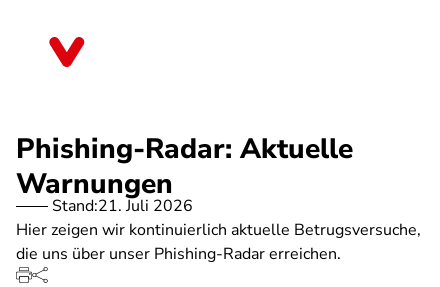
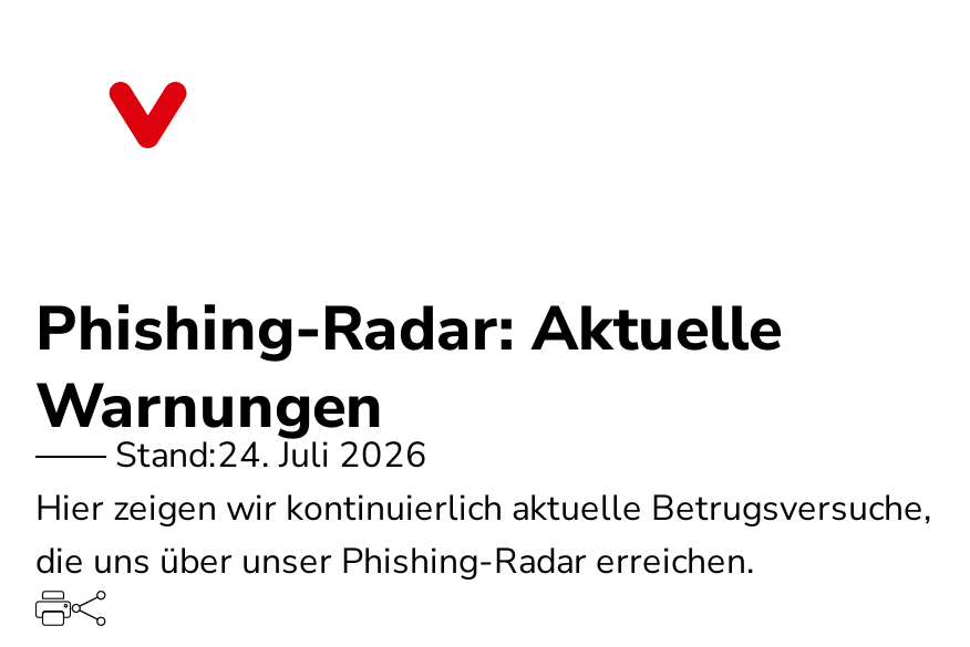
[52,195,193,217] Stand:21. Juli 2026 -> [115,431,427,480] Stand:24. Juli 2026

